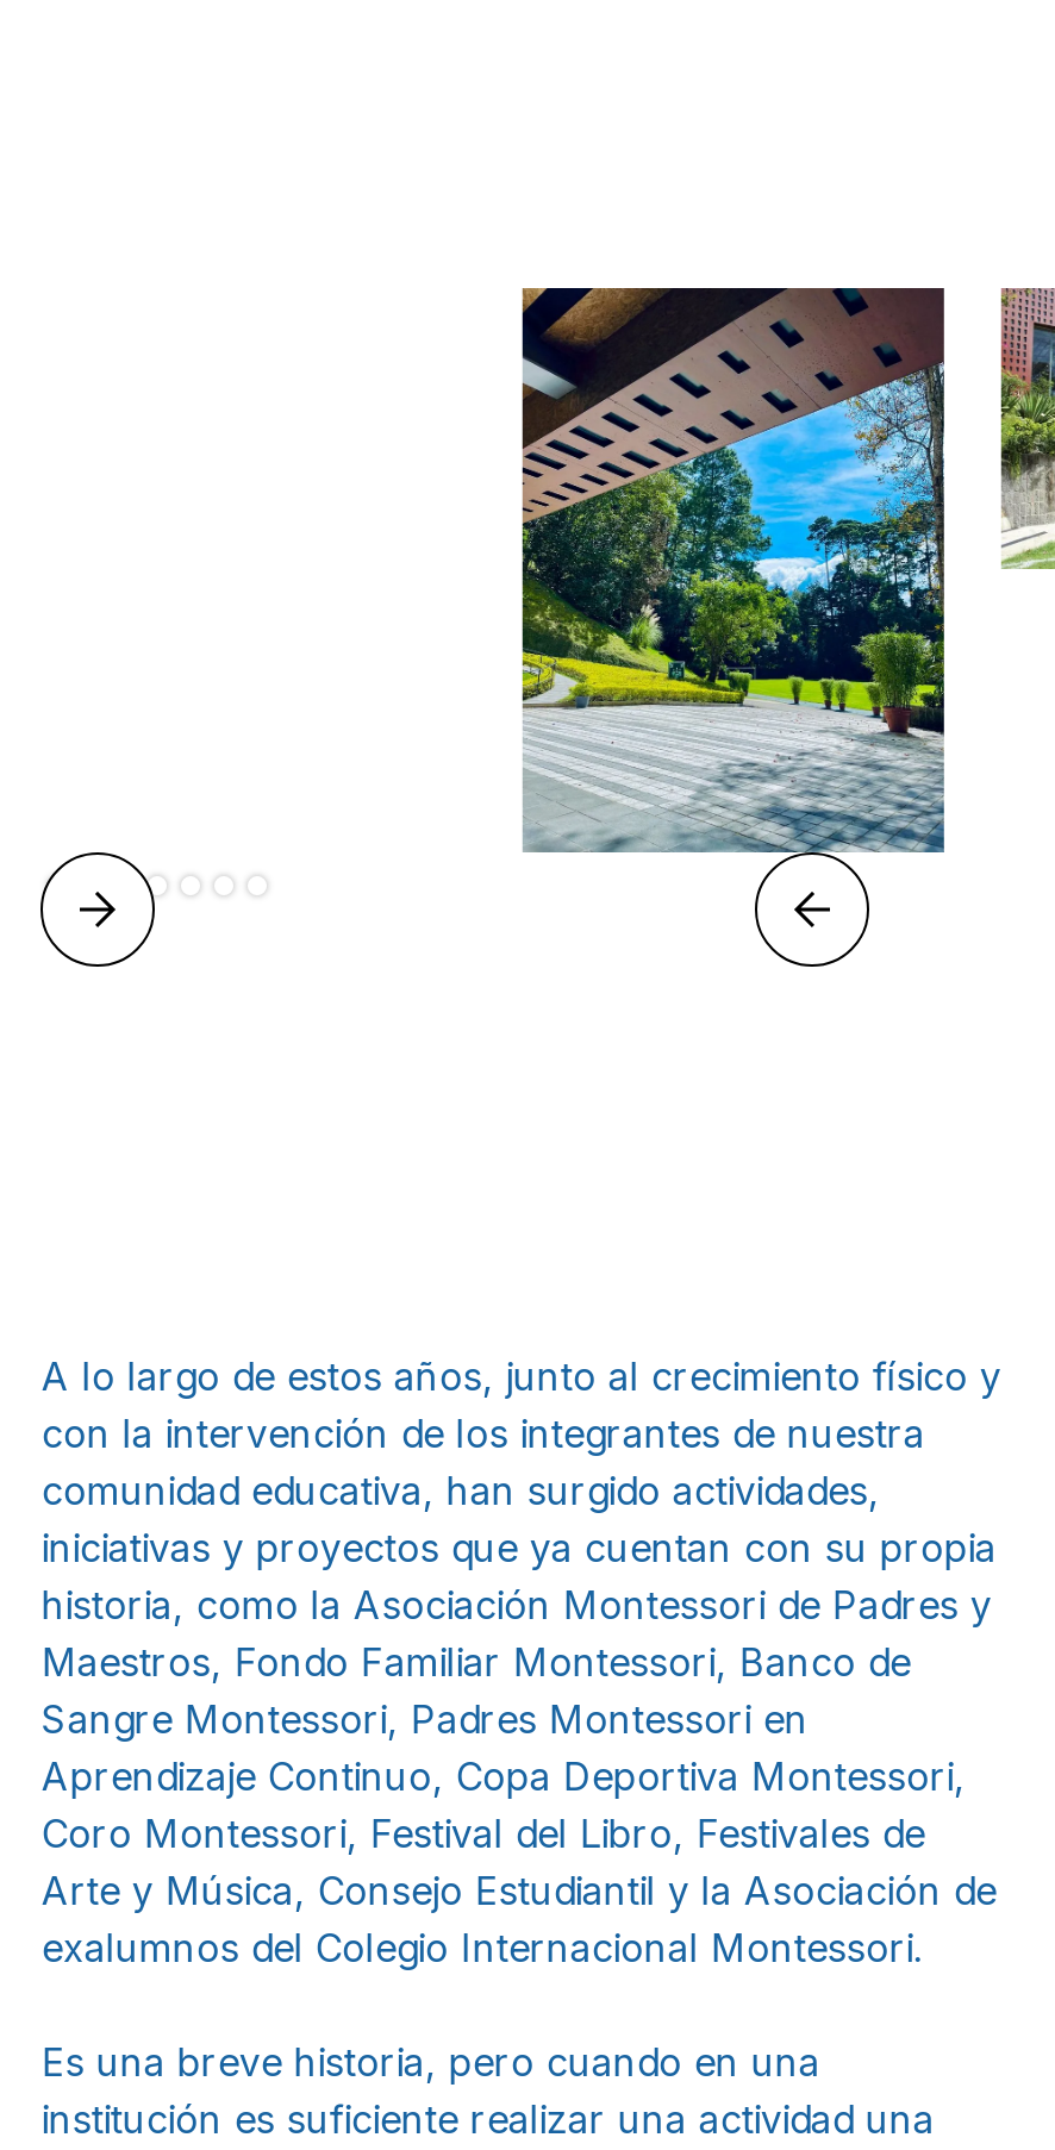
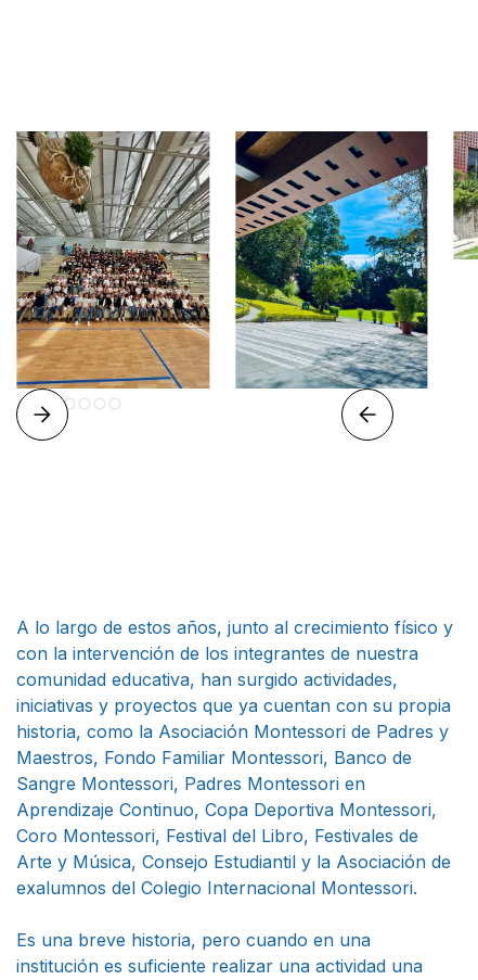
none -> [15,130,211,390] [image]

